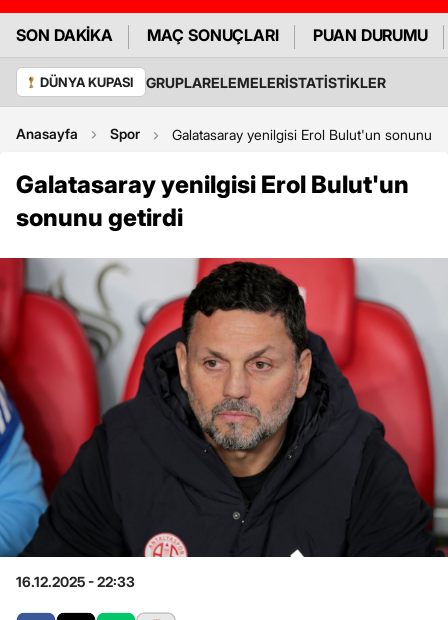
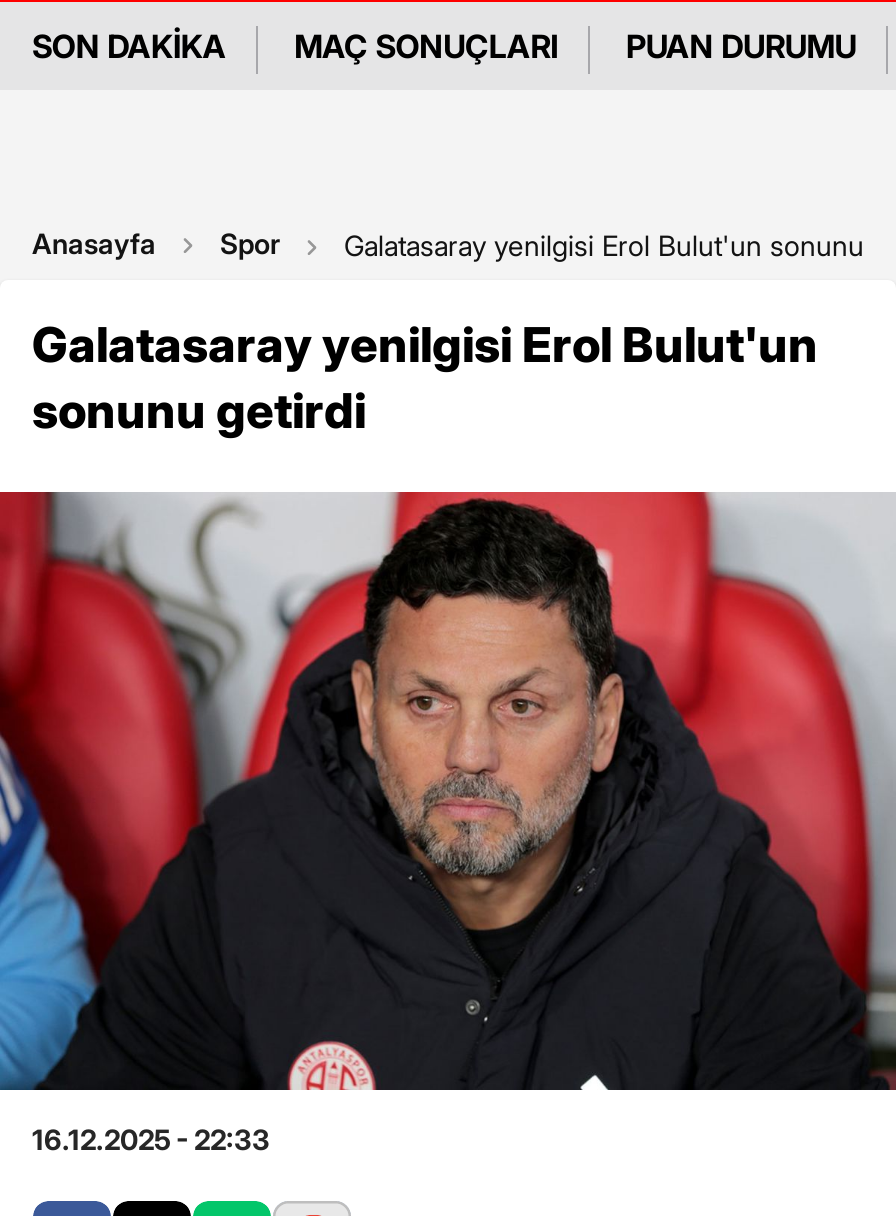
[40,73,386,90] DÜNYA KUPASI | GRUPLARELEMELERİSTATİSTİKLER -> none

